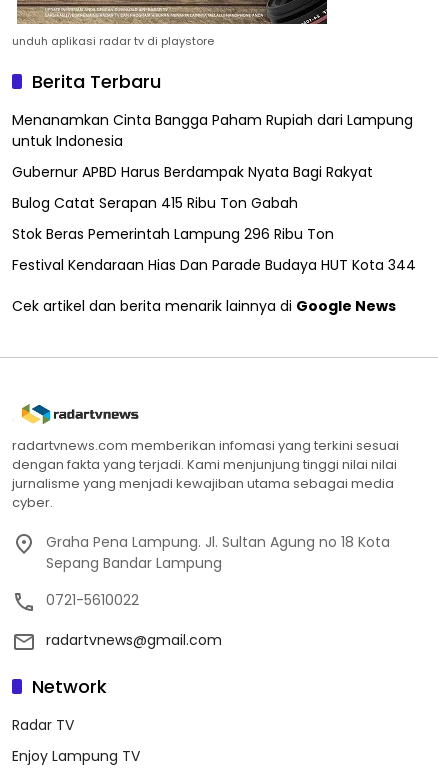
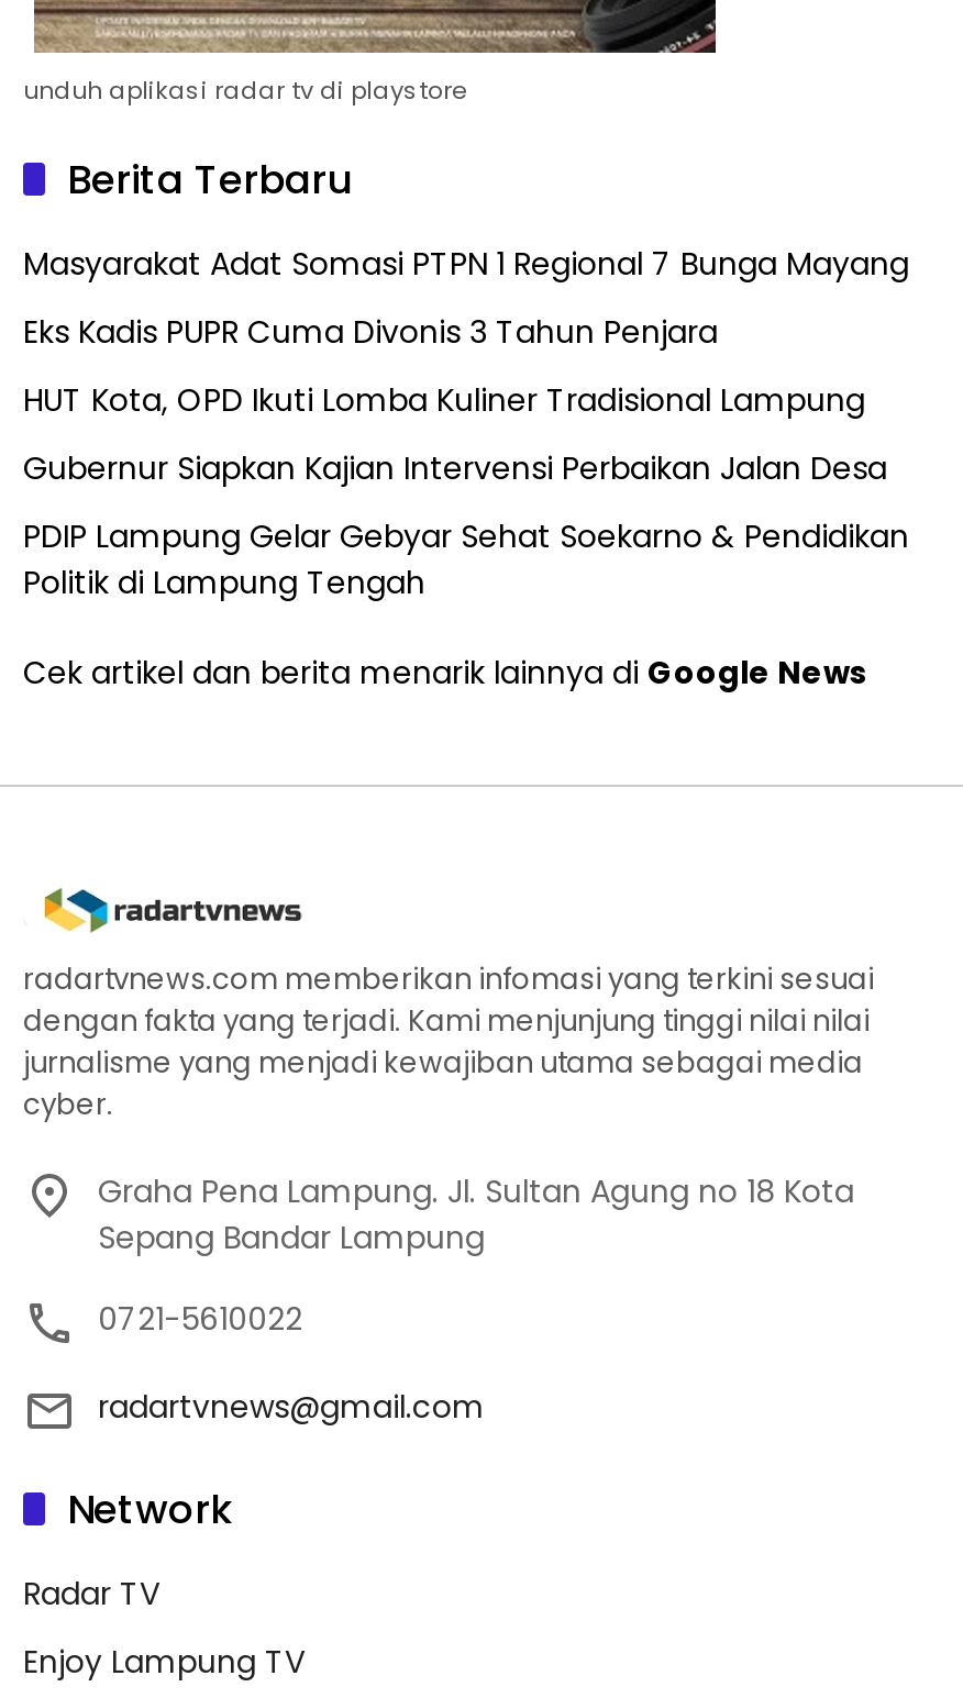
[12,110,413,151] Menanamkan Cinta Bangga Paham Rupiah dari Lampung | untuk Indonesia -> [23,241,909,285] Masyarakat Adat Somasi PTPN 1 Regional 7 Bunga Mayang
[12,162,373,182] Gubernur APBD Harus Berdampak Nyata Bagi Rakyat -> [23,309,718,353] Eks Kadis PUPR Cuma Divonis 3 Tahun Penjara
[12,193,298,213] Bulog Catat Serapan 415 Ribu Ton Gabah -> [23,377,865,421] HUT Kota, OPD Ikuti Lomba Kuliner Tradisional Lampung
[12,224,334,244] Stok Beras Pemerintah Lampung 296 Ribu Ton -> [23,445,887,489] Gubernur Siapkan Kajian Intervensi Perbaikan Jalan Desa
[12,255,416,275] Festival Kendaraan Hias Dan Parade Budaya HUT Kota 344 -> [23,513,909,604] PDIP Lampung Gelar Gebyar Sehat Soekarno & Pendidikan | Politik di Lampung Tengah

